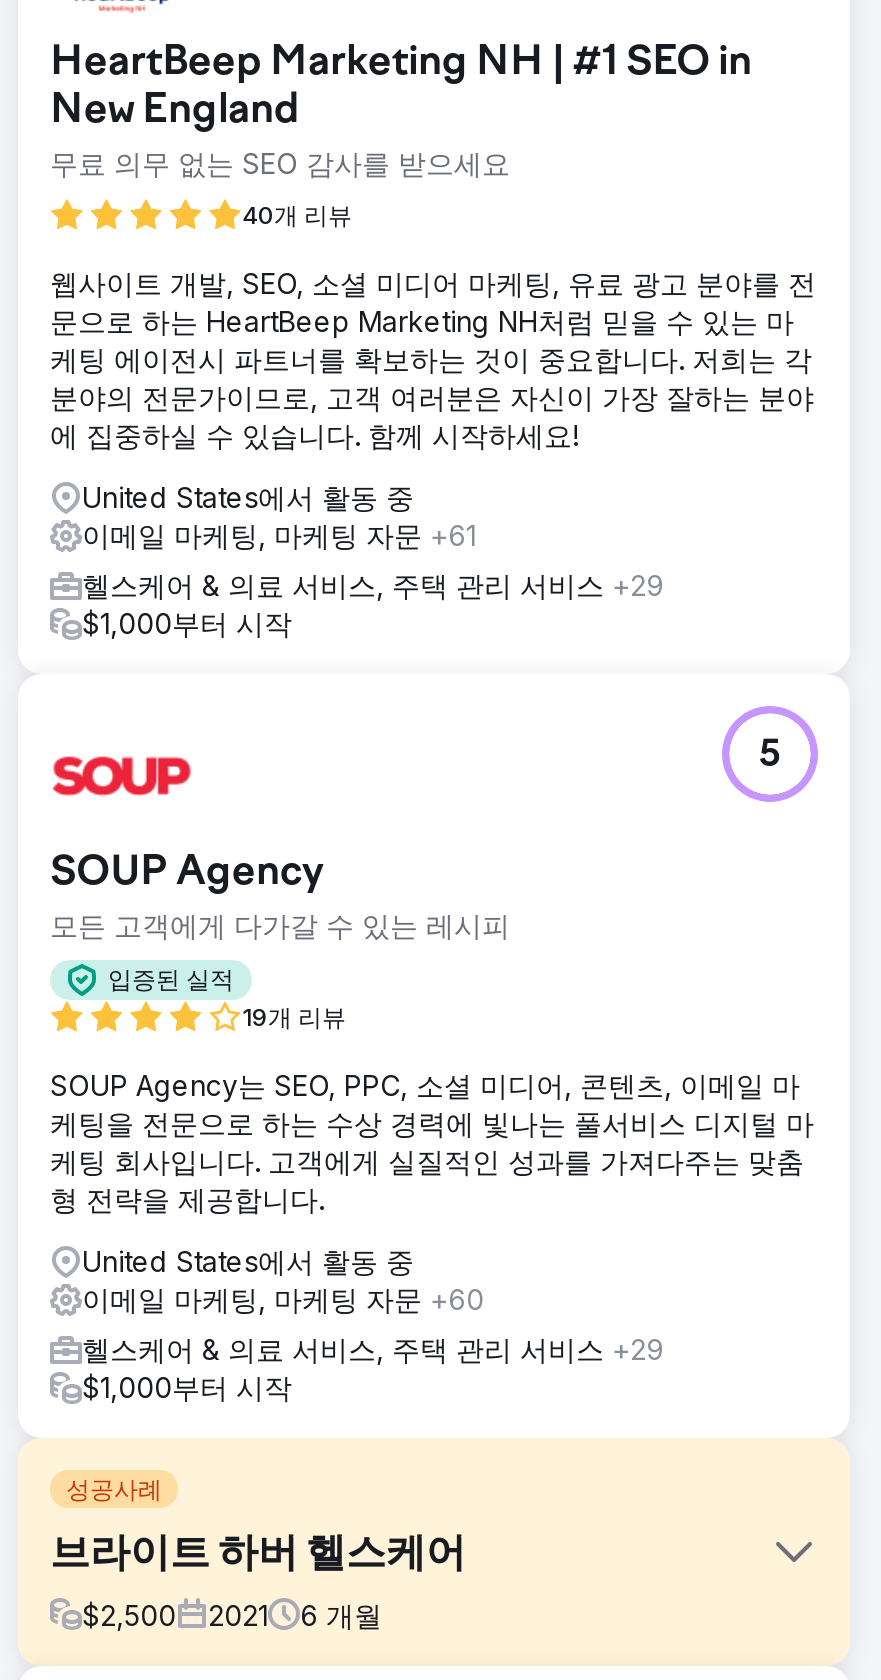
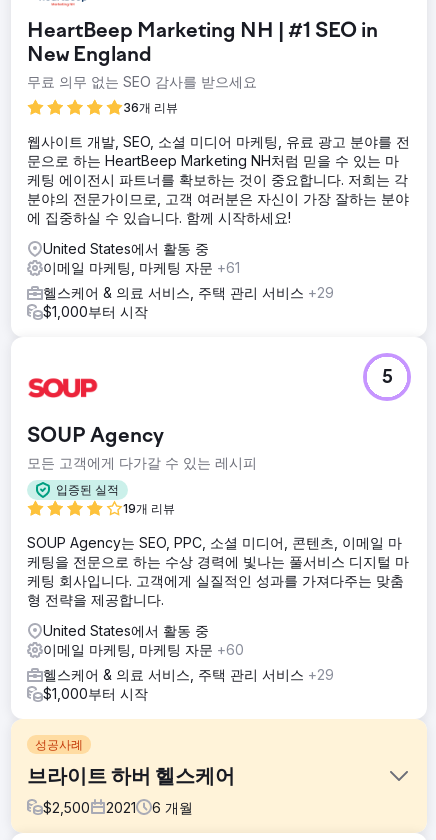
[242,199,352,229] 40개 리뷰 -> [123,100,178,115] 36개 리뷰

